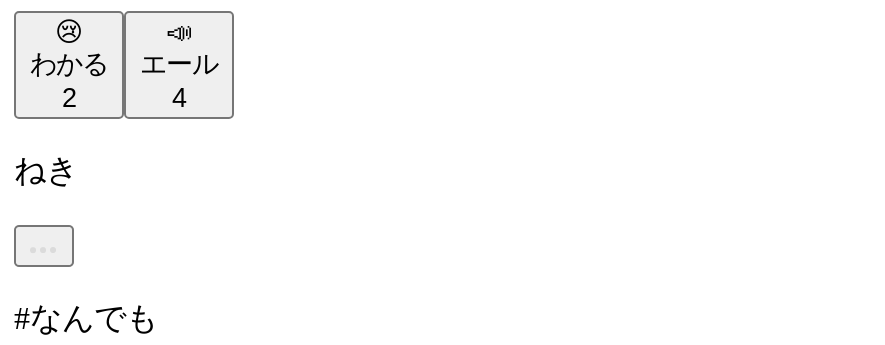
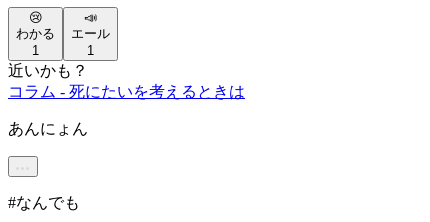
[62,84,76,114] 2 -> [32,43,39,58] 1
[172,84,186,114] 4 -> [8,43,245,100] 1 | 近いかも？ | コラム - 死にたいを考えるときは
[14,154,78,188] ねき -> [8,120,88,137] あんにょん

